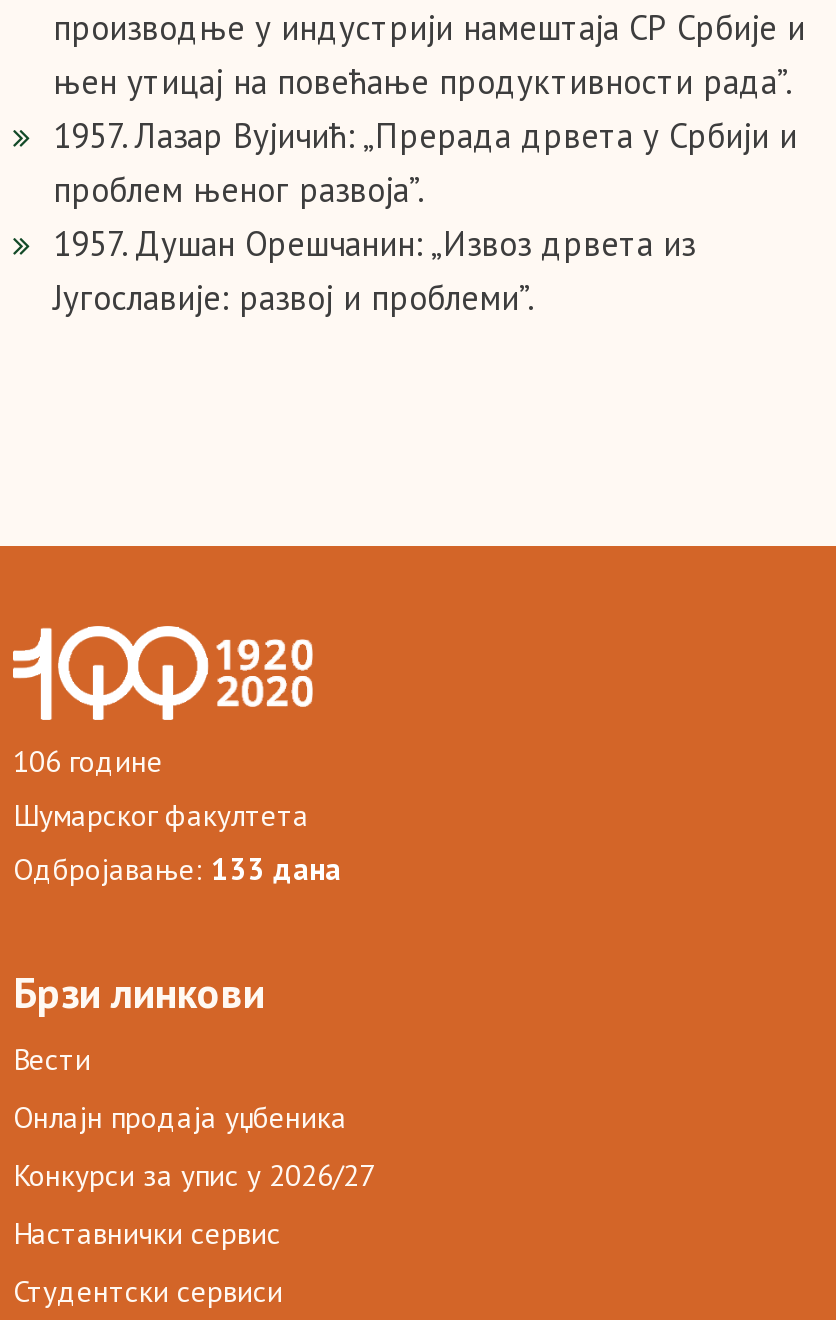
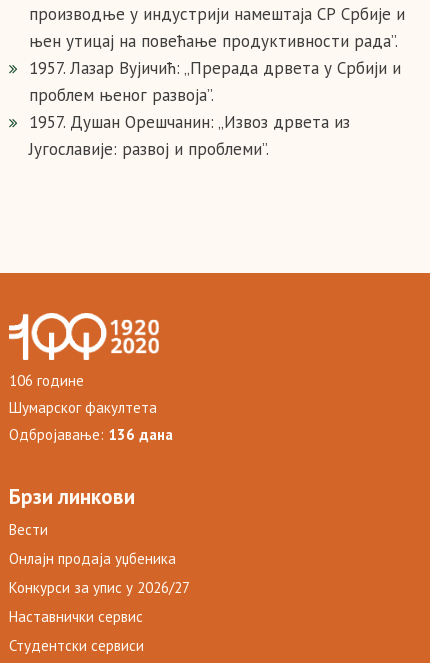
[13,851,341,889] Одбројавање: 133 дана -> [9,425,173,444] Одбројавање: 136 дана

